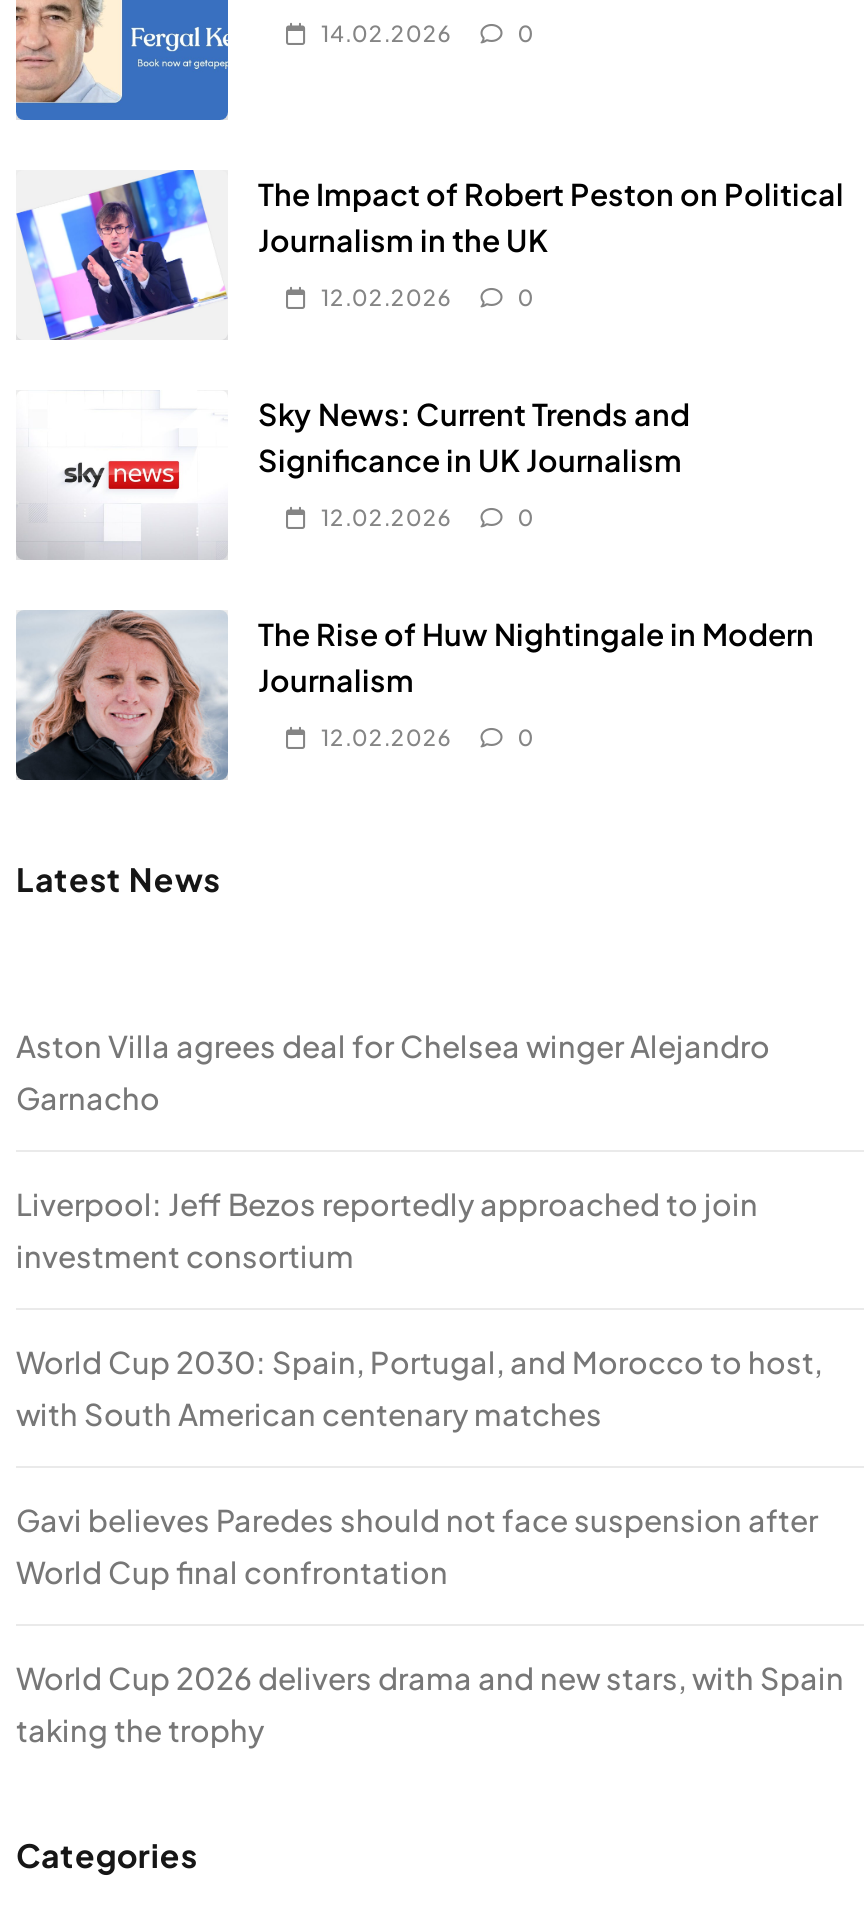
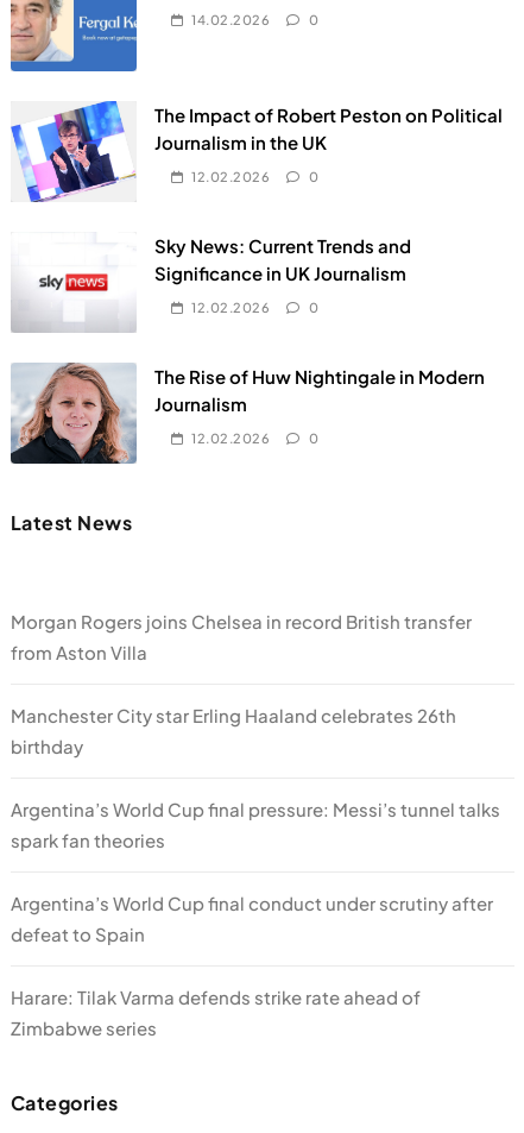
[16,1025,770,1115] Aston Villa agrees deal for Chelsea winger Alejandro | Garnacho -> [11,610,472,663] Morgan Rogers joins Chelsea in record British transfer | from Aston Villa
[16,1183,758,1273] Liverpool: Jeff Bezos reportedly approached to join | investment consortium -> [11,703,456,757] Manchester City star Erling Haaland celebrates 26th | birthday
[16,1341,822,1431] World Cup 2030: Spain, Portugal, and Morocco to host, | with South American centenary matches -> [11,797,500,851] Argentina’s World Cup final pressure: Messi’s tunnel talks | spark fan theories
[16,1499,818,1589] Gavi believes Paredes should not face suspension after | World Cup final confrontation -> [11,891,493,945] Argentina’s World Cup final conduct under scrutiny after | defeat to Spain
[16,1657,844,1747] World Cup 2026 delivers drama and new stars, with Spain | taking the trophy -> [11,985,421,1039] Harare: Tilak Varma defends strike rate ahead of | Zimbabwe series

